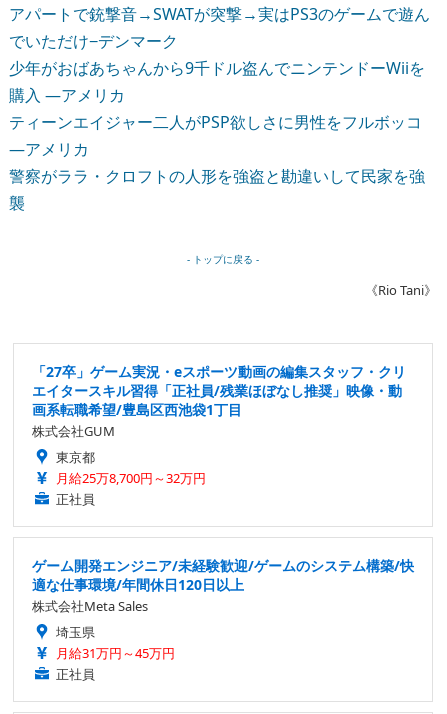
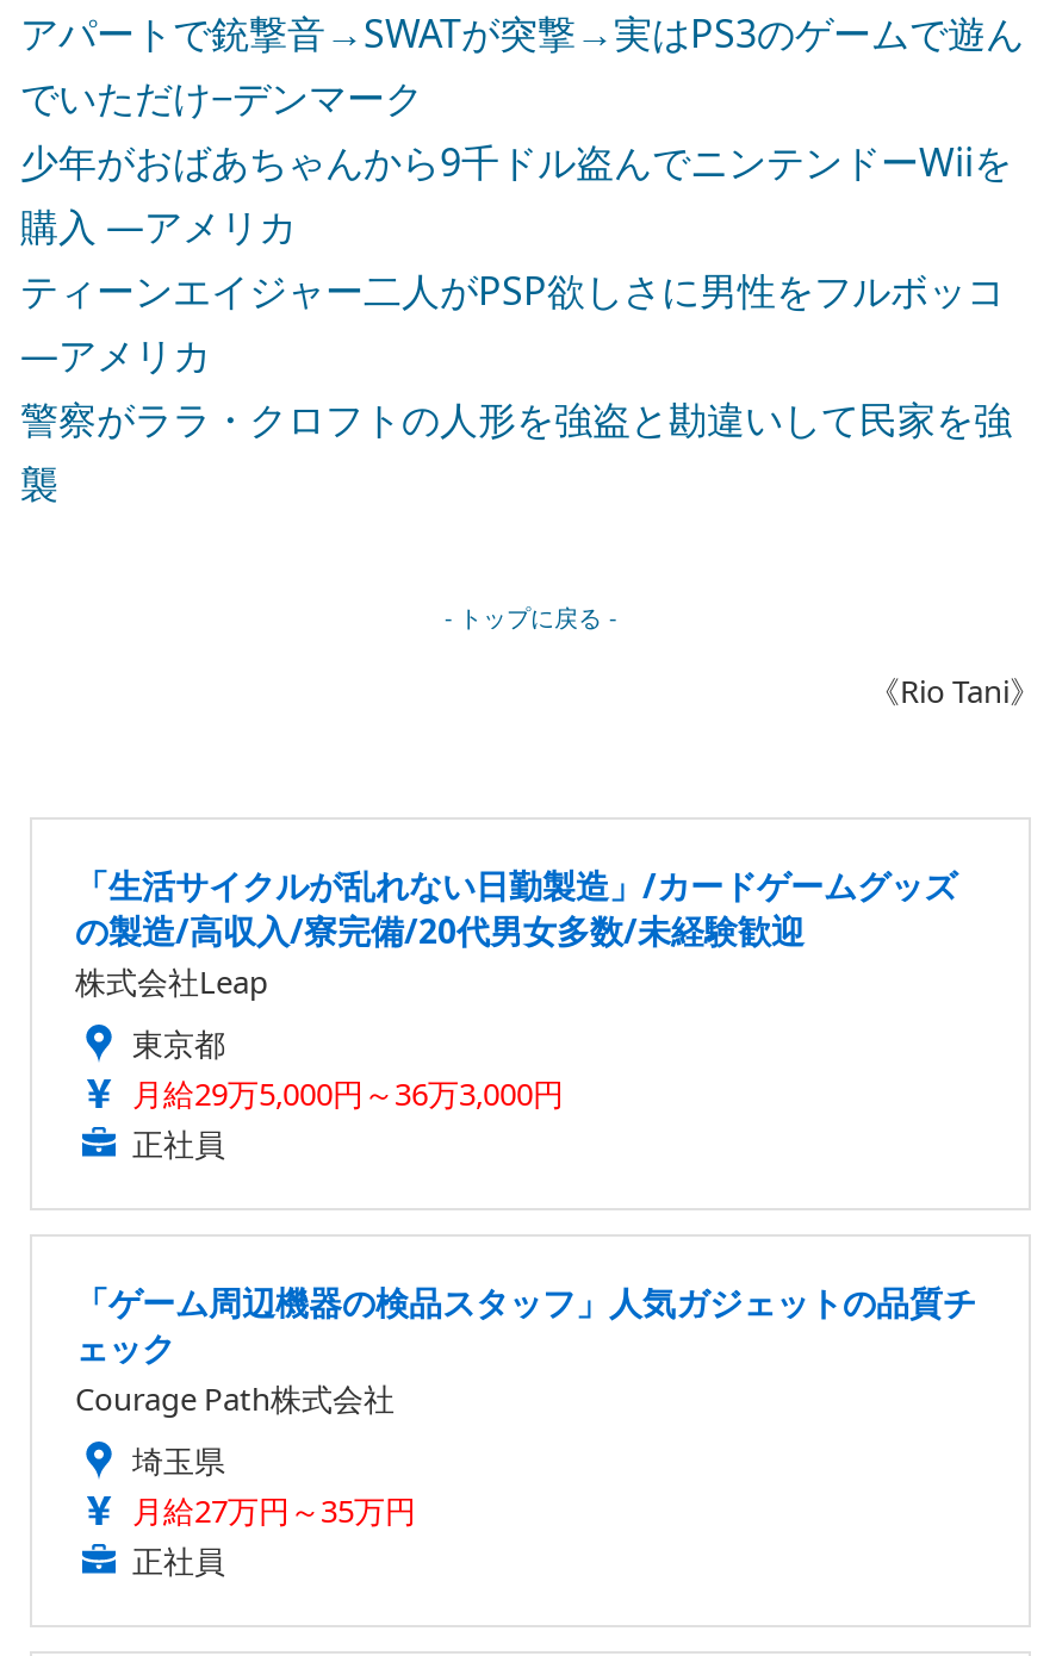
[32,362,406,440] 「27卒」ゲーム実況・eスポーツ動画の編集スタッフ・クリ | エイタースキル習得「正社員/残業ほぼなし推奨」映像・動 | 画系転職希望/豊島区西池袋1丁目 | 株式会社GUM -> [75,863,957,1004] 「生活サイクルが乱れない日勤製造」/カードゲームグッズ | の製造/高収入/寮完備/20代男女多数/未経験歓迎 | 株式会社Leap
[56,469,206,487] 月給25万8,700円～32万円 -> [132,1073,564,1116] 月給29万5,000円～36万3,000円
[32,556,414,615] ゲーム開発エンジニア/未経験歓迎/ゲームのシステム構築/快 | 適な仕事環境/年間休日120日以上 | 株式会社Meta Sales -> [75,1280,976,1421] 「ゲーム周辺機器の検品スタッフ」人気ガジェットの品質チ | ェック | Courage Path株式会社
[56,644,175,662] 月給31万円～45万円 -> [132,1490,416,1533] 月給27万円～35万円

